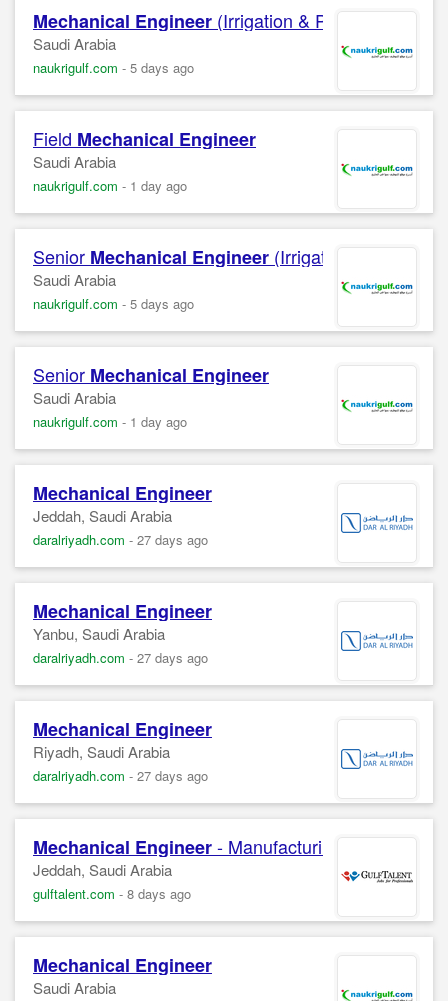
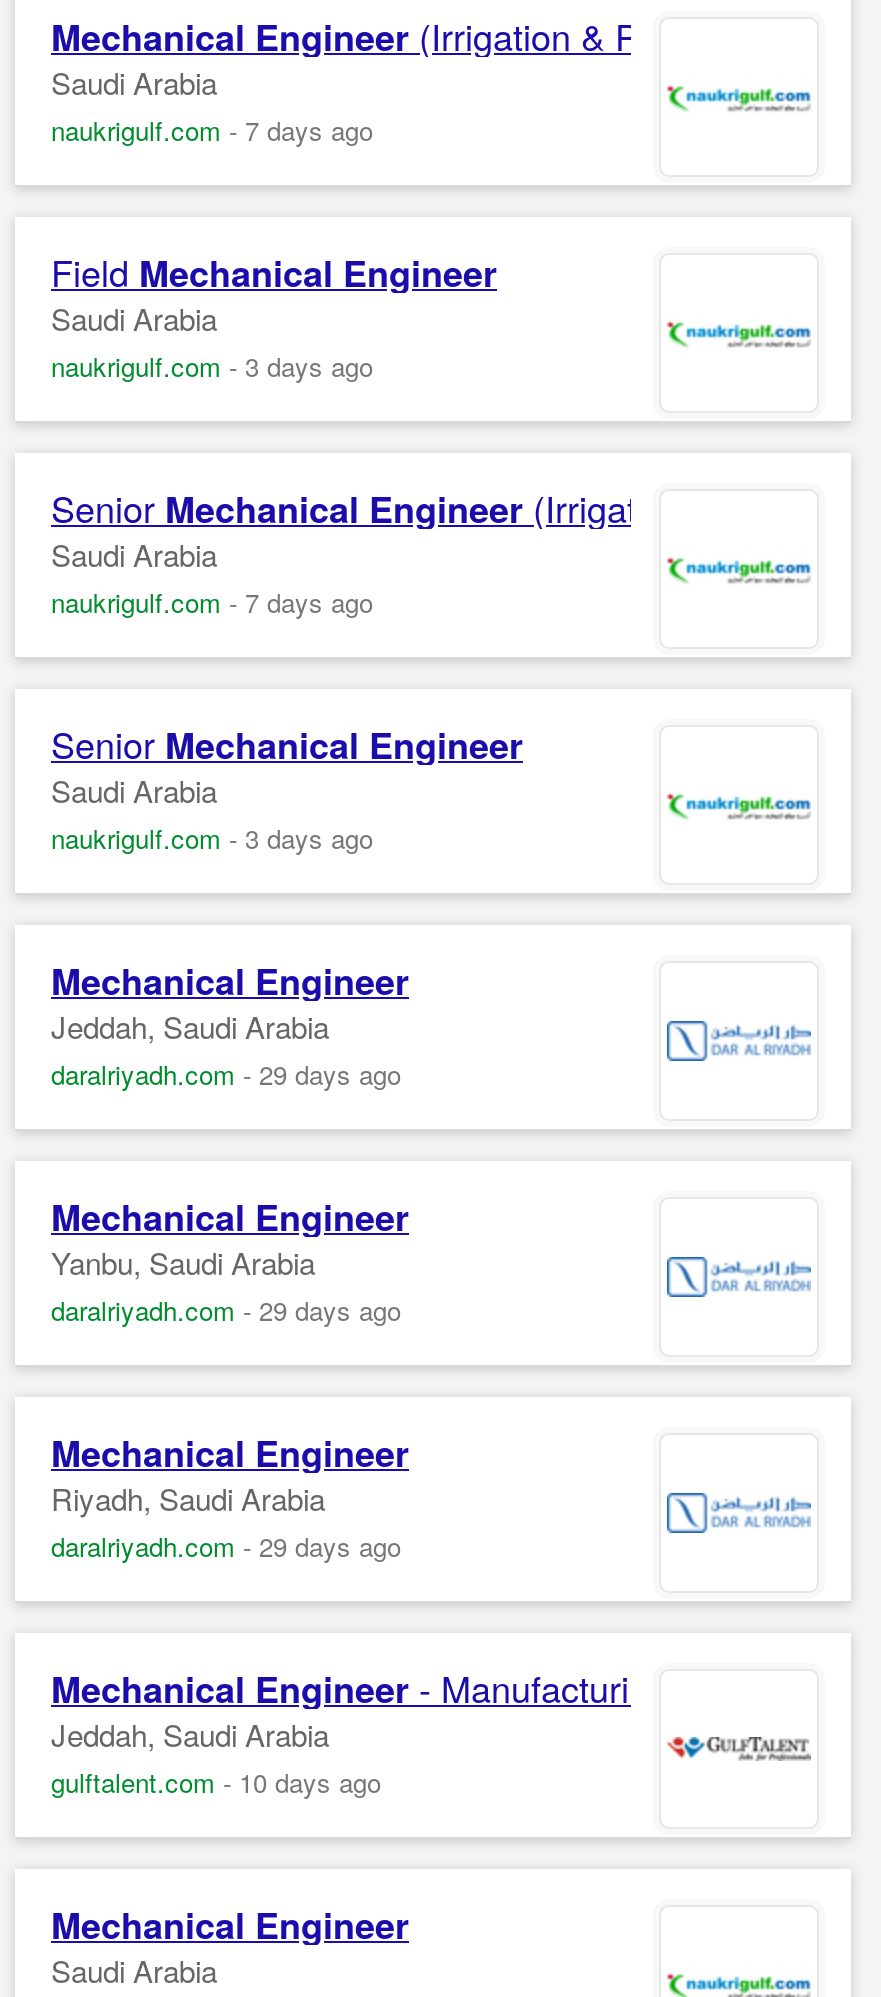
[33,58,194,77] naukrigulf.com - 5 days ago -> [51,111,373,149] naukrigulf.com - 7 days ago
[33,176,187,195] naukrigulf.com - 1 day ago -> [51,347,373,385] naukrigulf.com - 3 days ago
[33,294,194,313] naukrigulf.com - 5 days ago -> [51,583,373,621] naukrigulf.com - 7 days ago
[33,412,187,431] naukrigulf.com - 1 day ago -> [51,819,373,857] naukrigulf.com - 3 days ago
[33,530,208,549] daralriyadh.com - 27 days ago -> [51,1055,401,1093] daralriyadh.com - 29 days ago
[33,648,208,667] daralriyadh.com - 27 days ago -> [51,1291,401,1329] daralriyadh.com - 29 days ago
[33,766,208,785] daralriyadh.com - 27 days ago -> [51,1527,401,1565] daralriyadh.com - 29 days ago
[33,884,191,903] gulftalent.com - 8 days ago -> [51,1763,381,1801] gulftalent.com - 10 days ago

